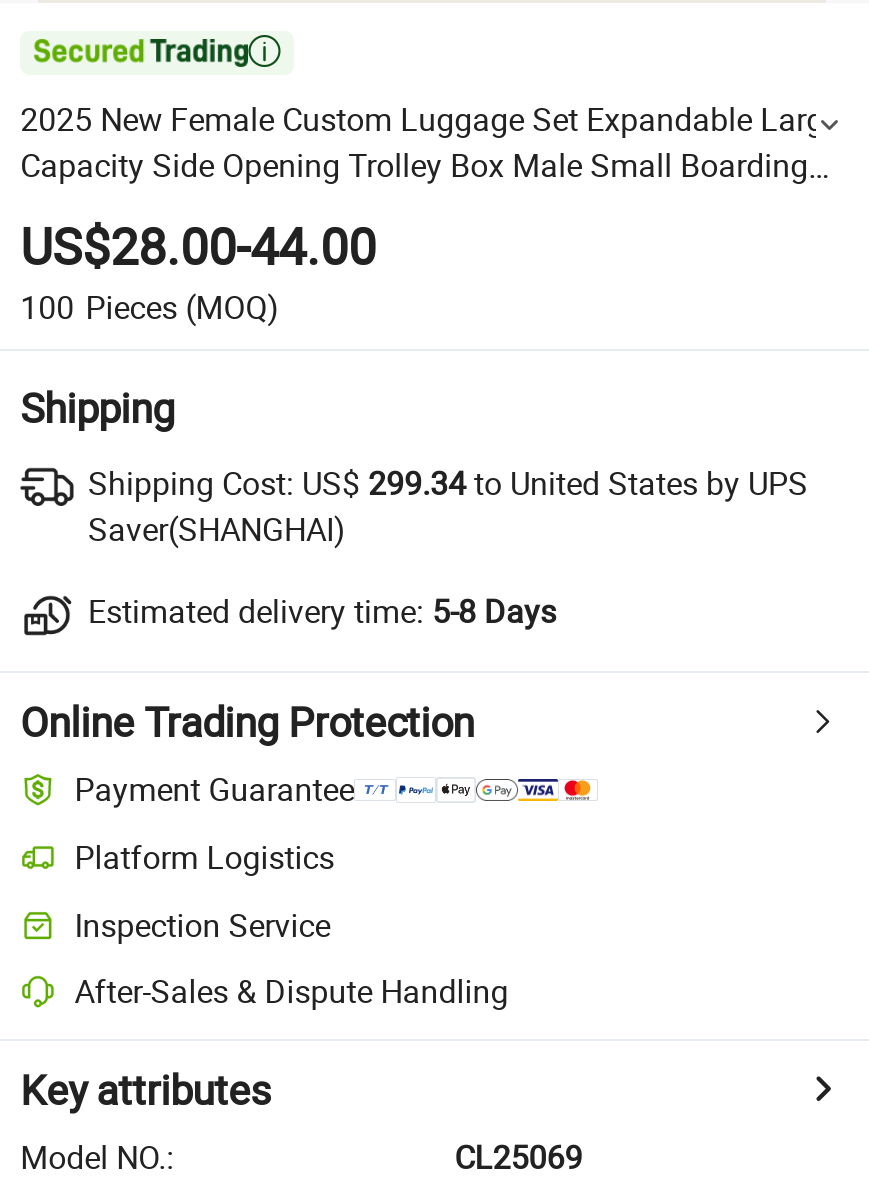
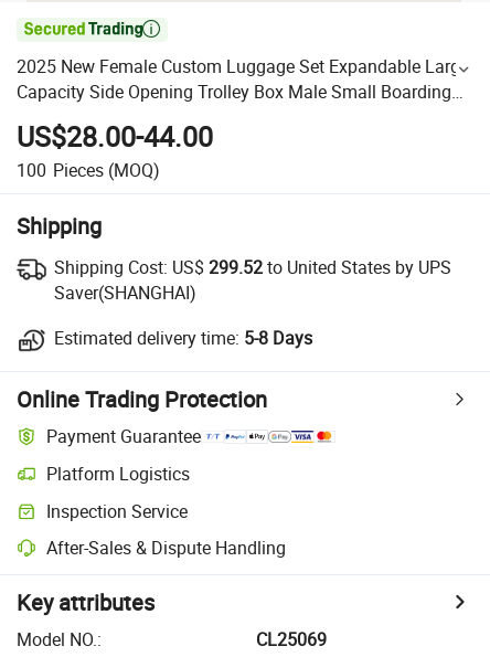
[88,461,808,505] Shipping Cost: US$299.34to United States by UPS -> [54,255,451,279] Shipping Cost: US$299.52to United States by UPS

